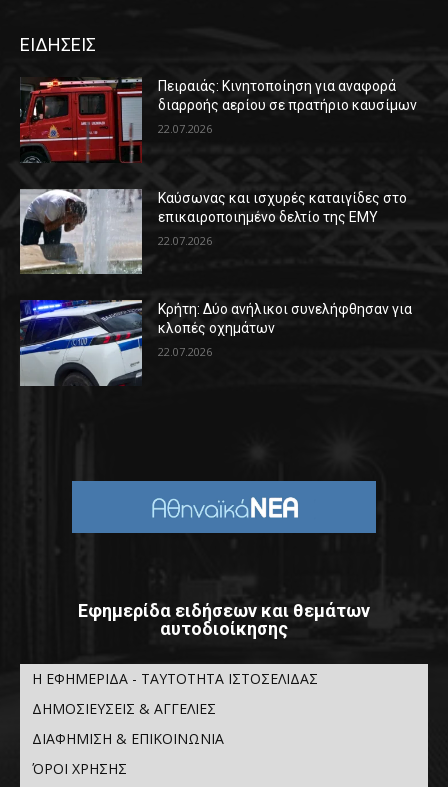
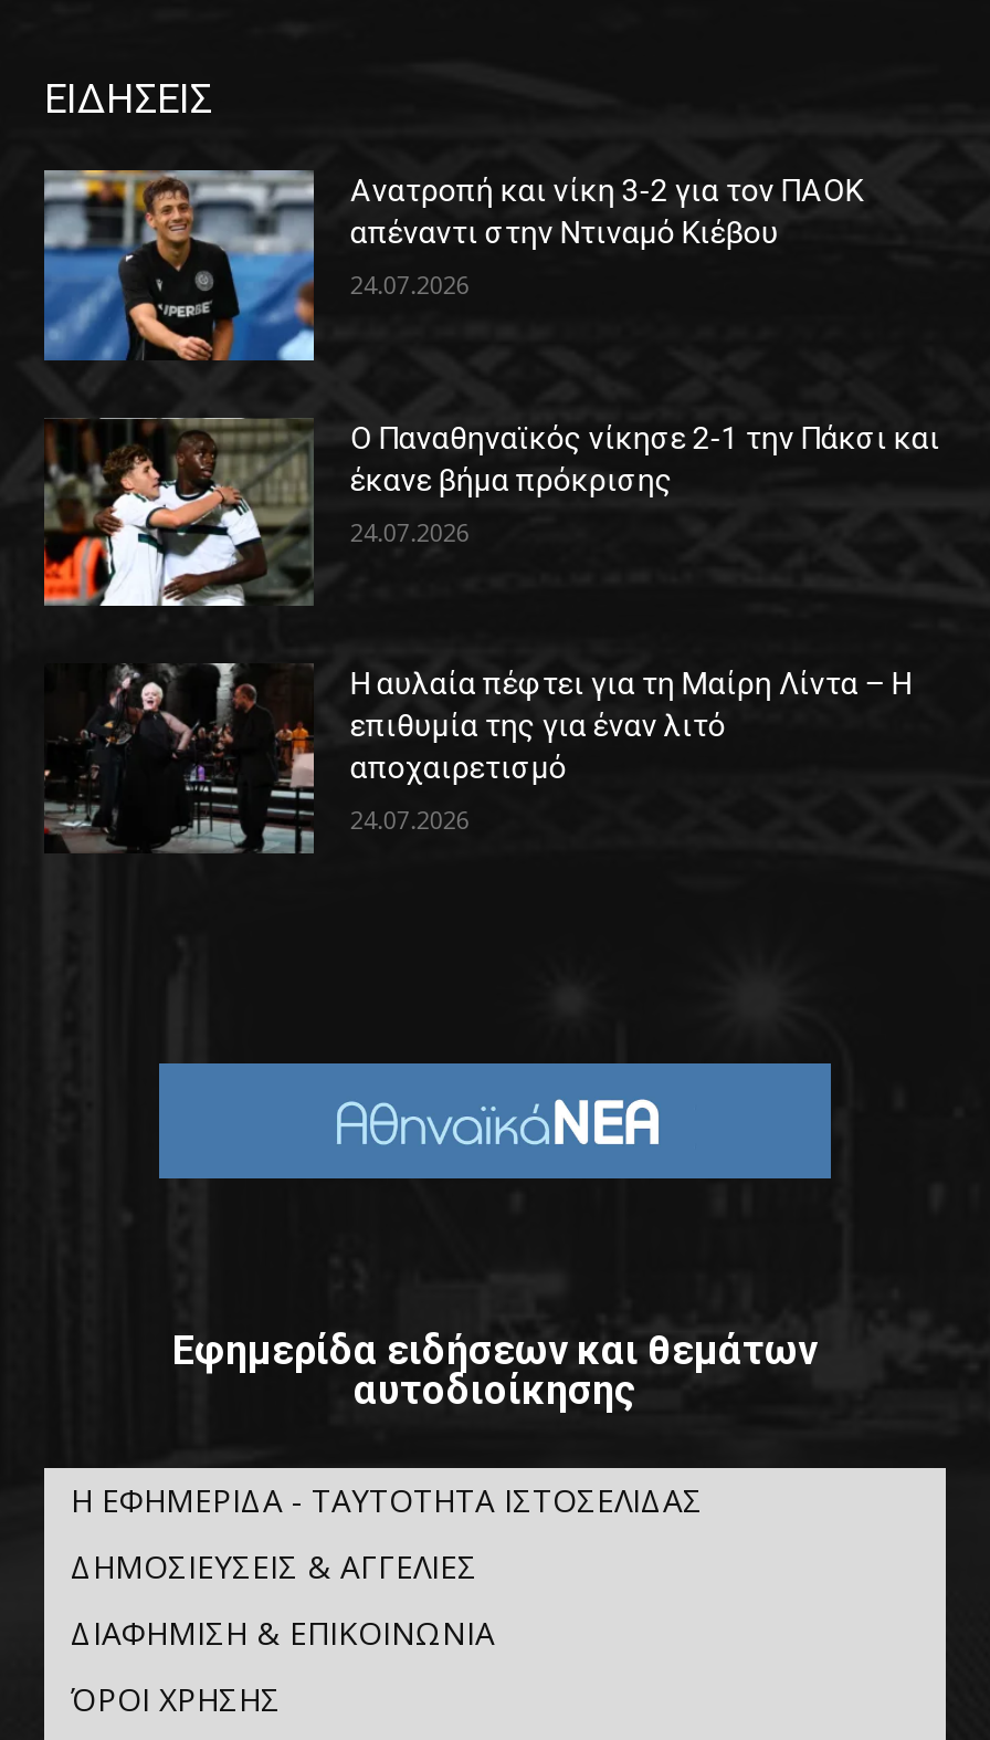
[19,77,417,163] [image] | Πειραιάς: Κινητοποίηση για αναφορά | διαρροής αερίου σε πρατήριο καυσίμων -> [42,168,863,363] [image] | Ανατροπή και νίκη 3-2 για τον ΠΑΟΚ | απέναντι στην Ντιναμό Κιέβου
[158,121,212,136] 22.07.2026 -> [350,268,469,301] 24.07.2026
[19,188,407,275] [image] | Καύσωνας και ισχυρές καταιγίδες στο | επικαιροποιημένο δελτίο της ΕΜΥ -> [42,418,940,608] [image] | Ο Παναθηναϊκός νίκησε 2-1 την Πάκσι και | έκανε βήμα πρόκρισης
[158,233,212,248] 22.07.2026 -> [350,514,469,548] 24.07.2026
[19,299,412,387] [image] | Κρήτη: Δύο ανήλικοι συνελήφθησαν για | κλοπές οχημάτων -> [44,661,911,856] [image] | Η αυλαία πέφτει για τη Μαίρη Λίντα – Η | επιθυμία της για έναν λιτό | αποχαιρετισμό
[158,344,212,359] 22.07.2026 -> [350,803,469,836] 24.07.2026

